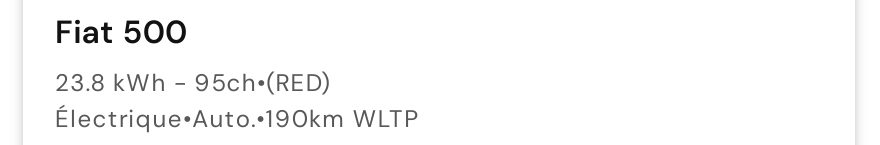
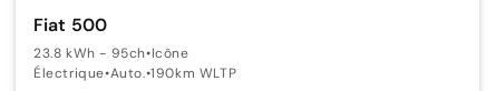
[55,67,330,99] 23.8 kWh - 95ch•(RED) -> [33,44,189,62] 23.8 kWh - 95ch•Icône

